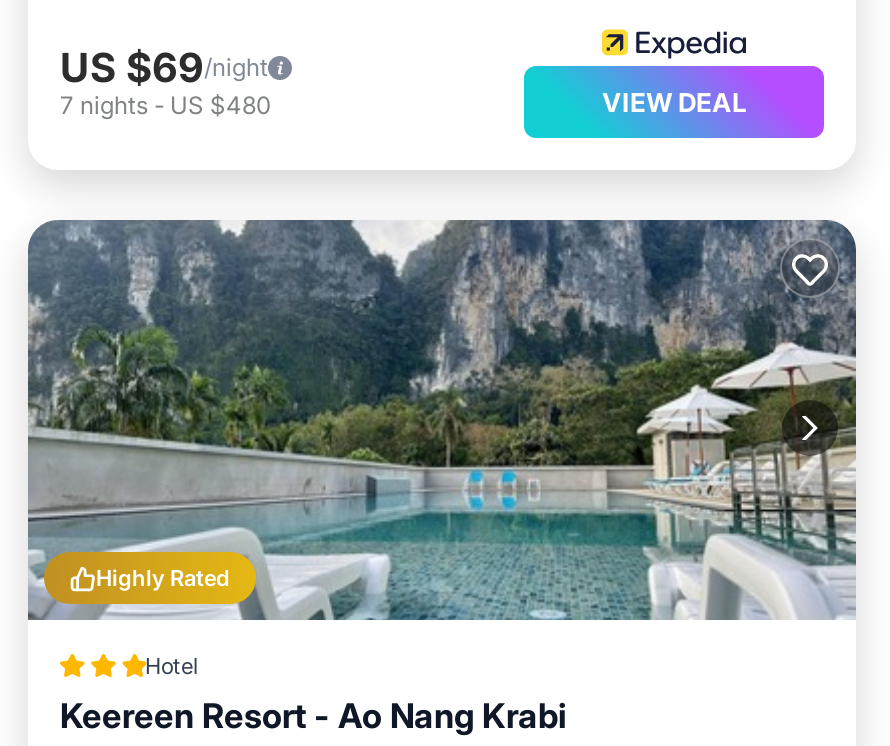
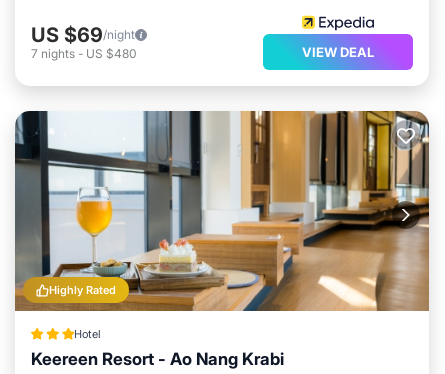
[28,218,858,622] [image] -> [14,110,430,312] [image]

